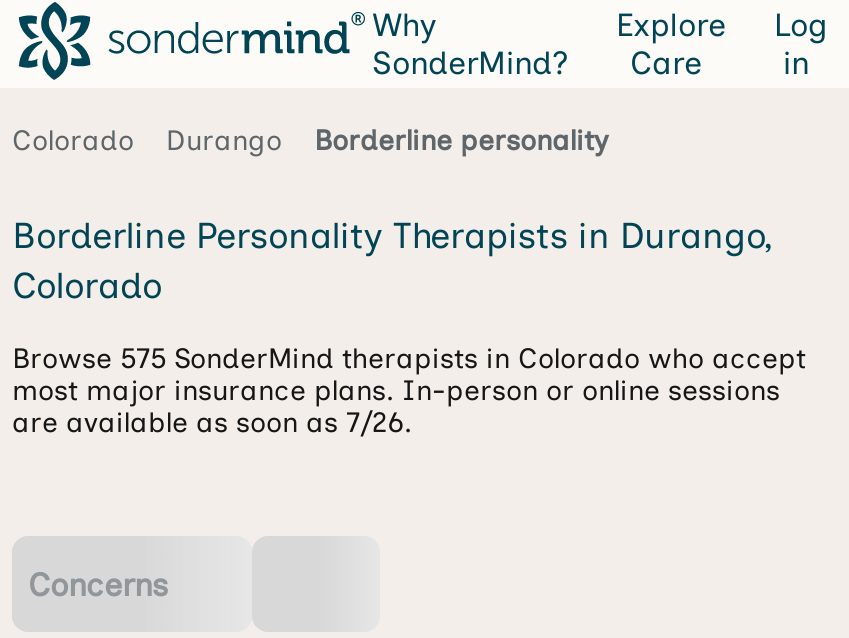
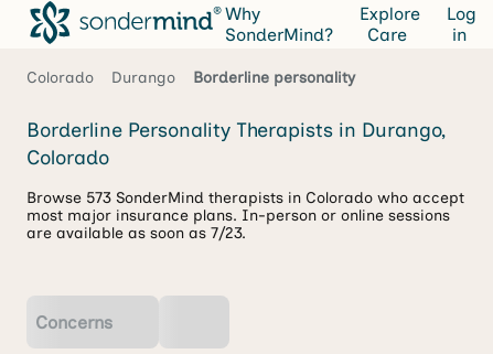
[12,342,806,376] Browse 575 SonderMind therapists in Colorado who accept -> [26,189,464,207] Browse 573 SonderMind therapists in Colorado who accept
[12,406,412,440] are available as soon as 7/26. -> [26,224,246,243] are available as soon as 7/23.

